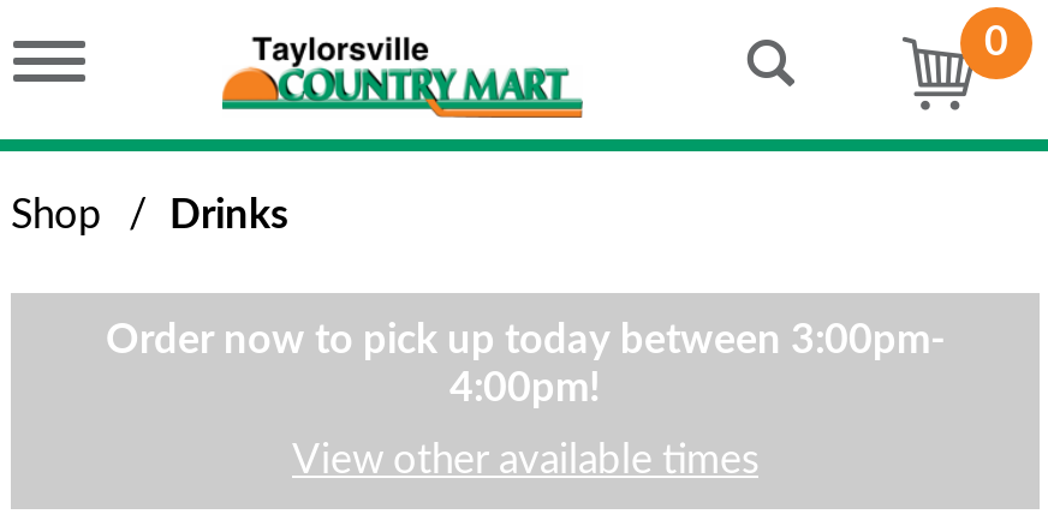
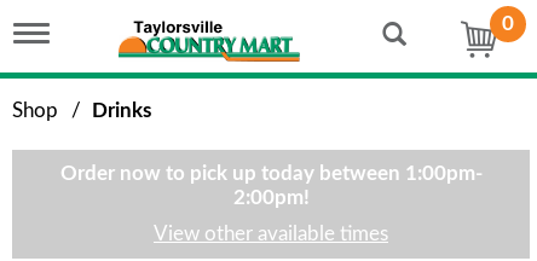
[106,319,945,408] Order now to pick up today between 3:00pm- | 4:00pm! -> [60,163,482,208] Order now to pick up today between 1:00pm- | 2:00pm!

